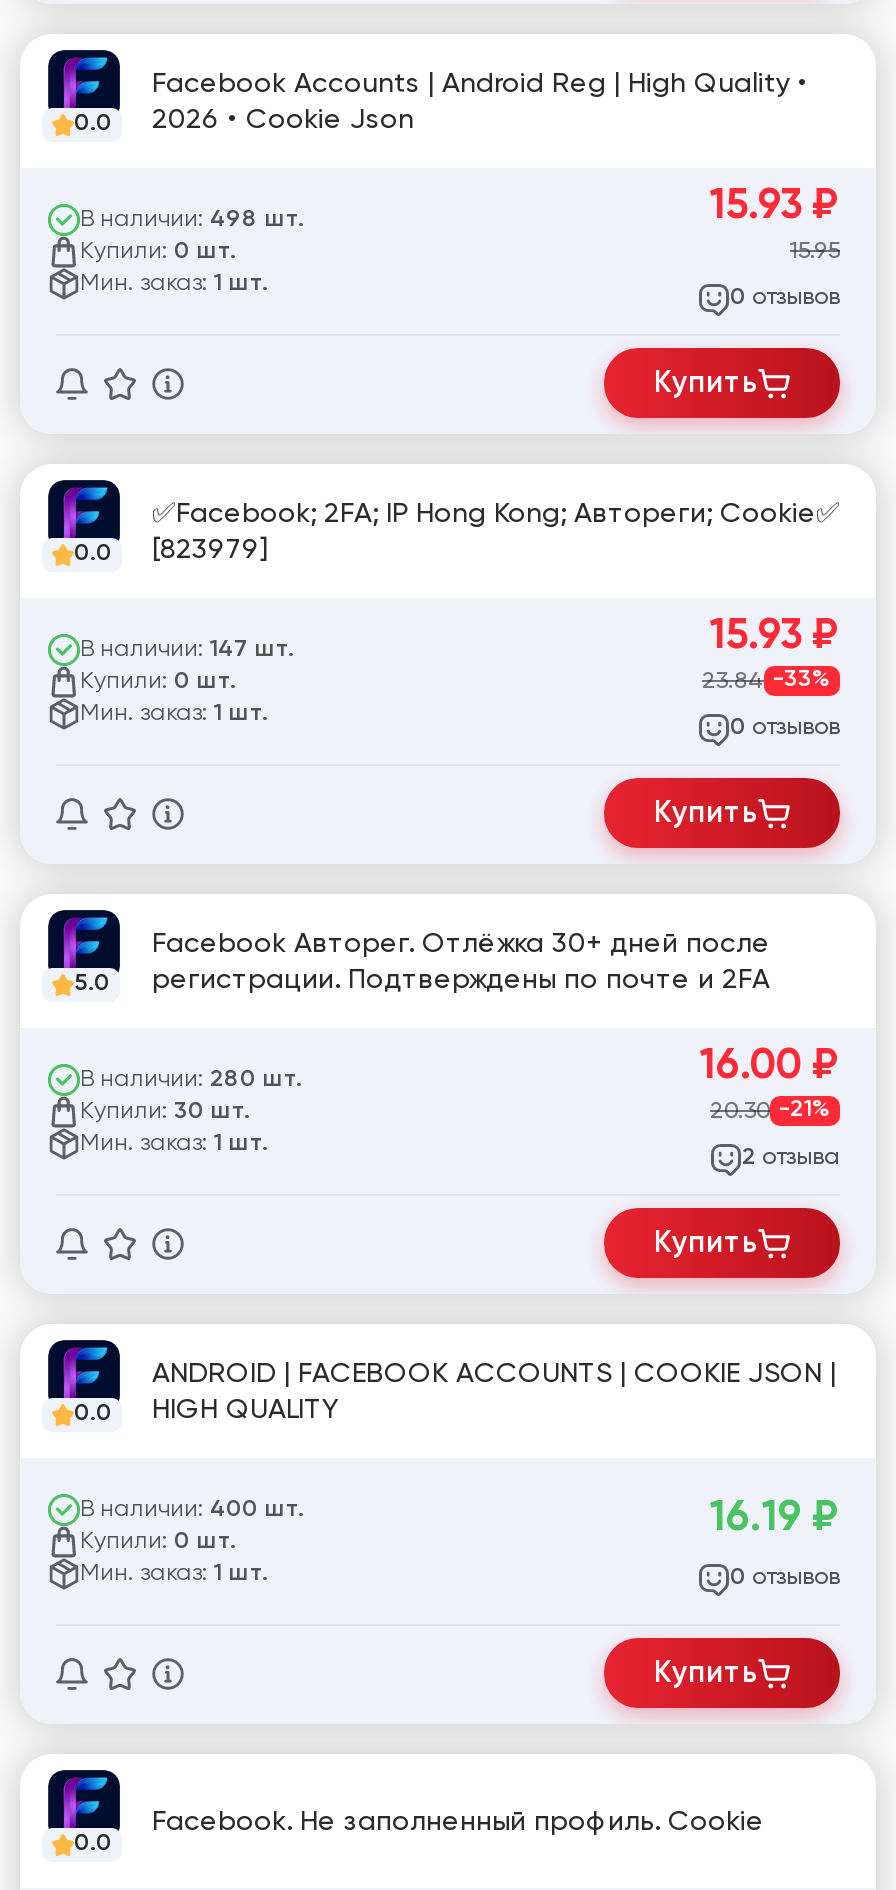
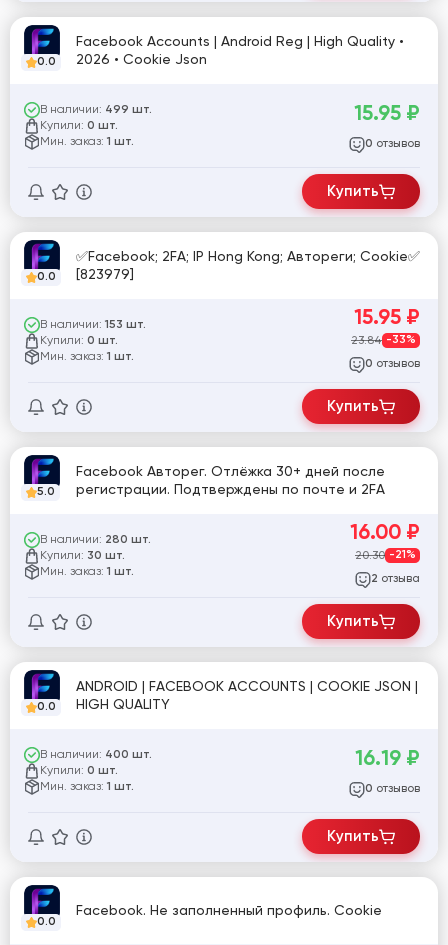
[710,178,840,265] 15.93 ₽ | 15.95 -> [354,99,420,125] 15.95 ₽
[80,205,304,233] В наличии: 498 шт. -> [40,102,152,116] В наличии: 499 шт.
[710,608,840,660] 15.93 ₽ -> [354,304,420,330] 15.95 ₽
[80,635,294,663] В наличии: 147 шт. -> [40,317,146,331] В наличии: 153 шт.

